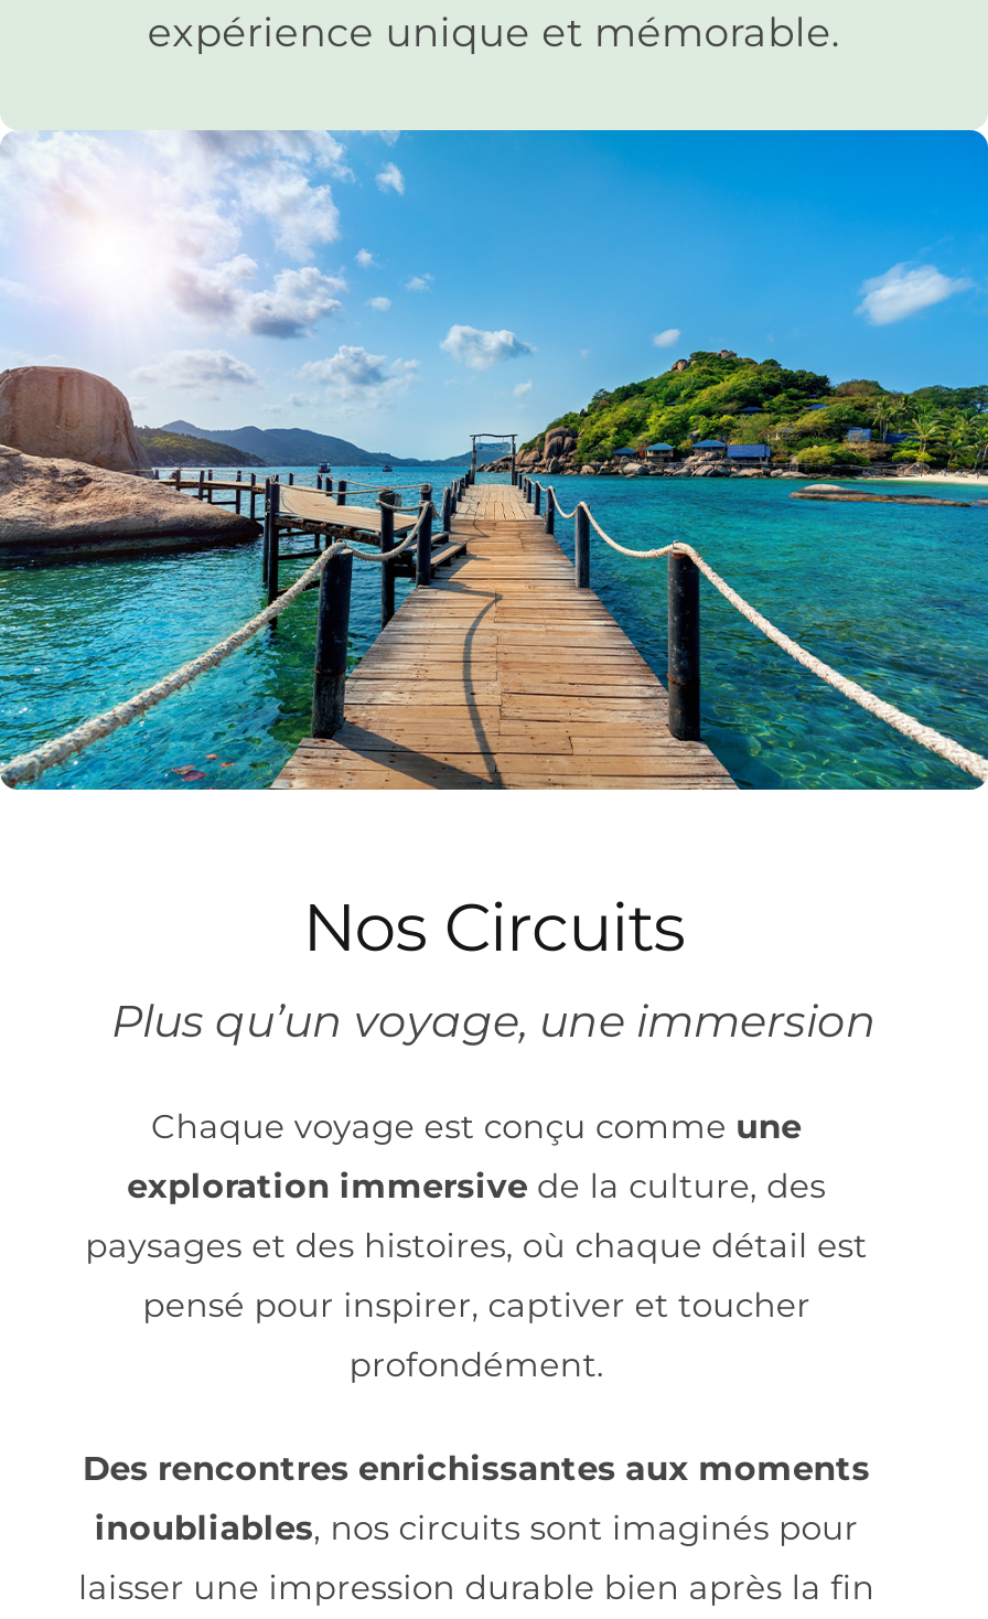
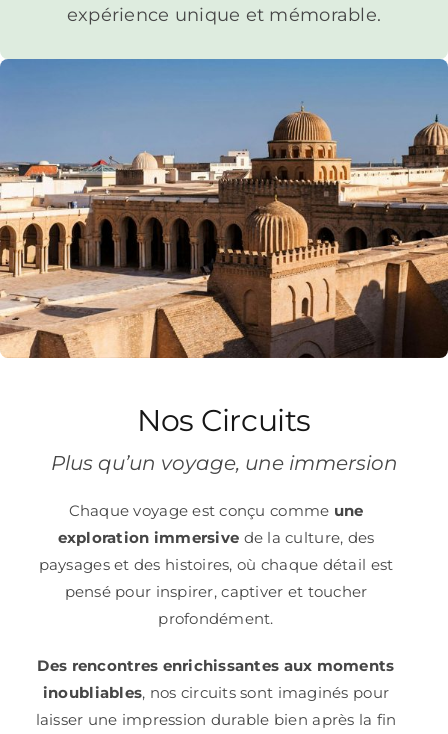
[7,130,981,792] [image] -> [3,58,445,359] [image]

